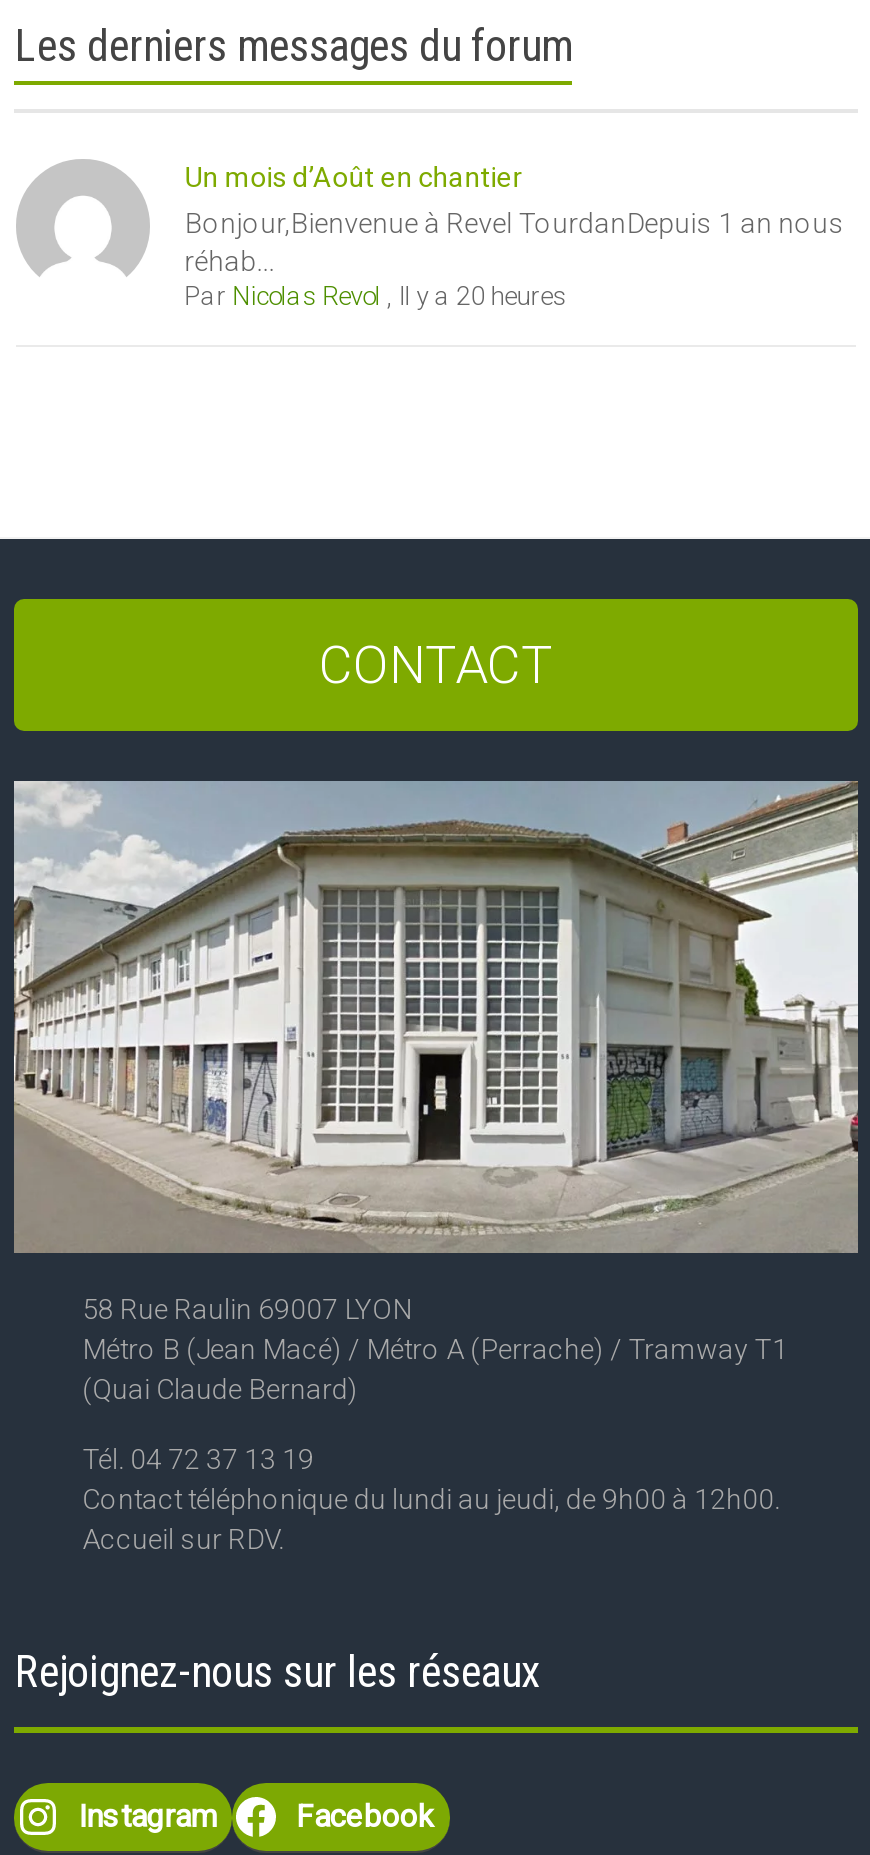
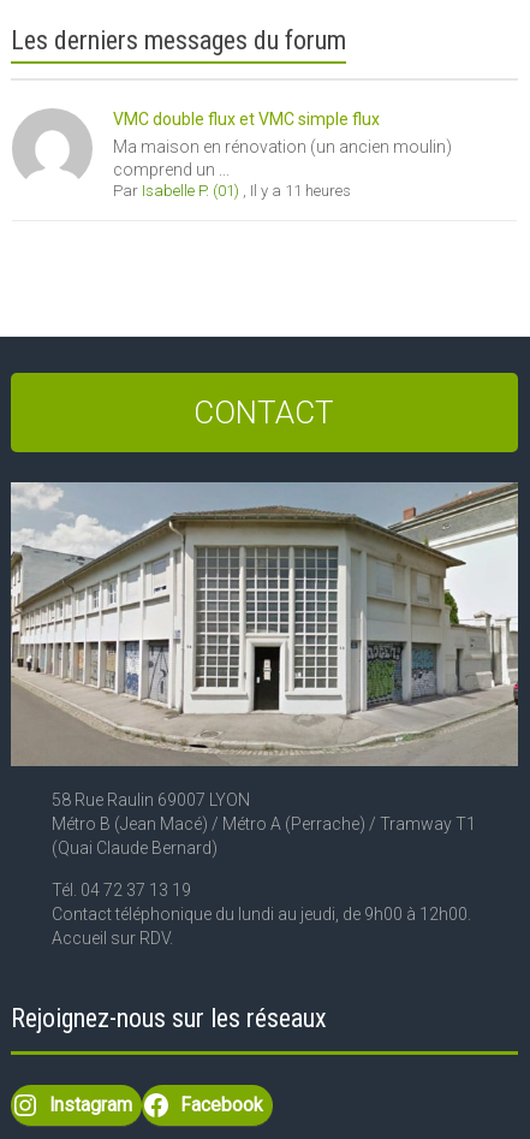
[185,161,845,311] Un mois d’Août en chantier | Bonjour,Bienvenue à Revel TourdanDepuis 1 an nous | réhab... | Par Nicolas Revol, Il y a 20 heures -> [113,110,452,200] VMC double flux et VMC simple flux | Ma maison en rénovation (un ancien moulin) | comprend un ... | Par Isabelle P. (01), Il y a 11 heures

